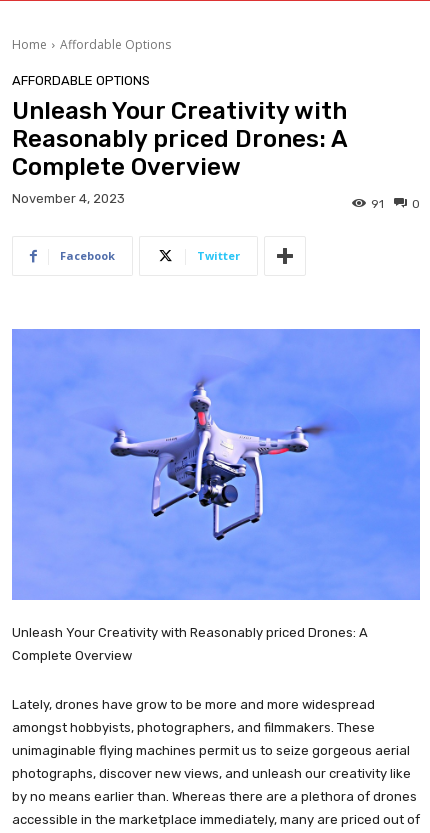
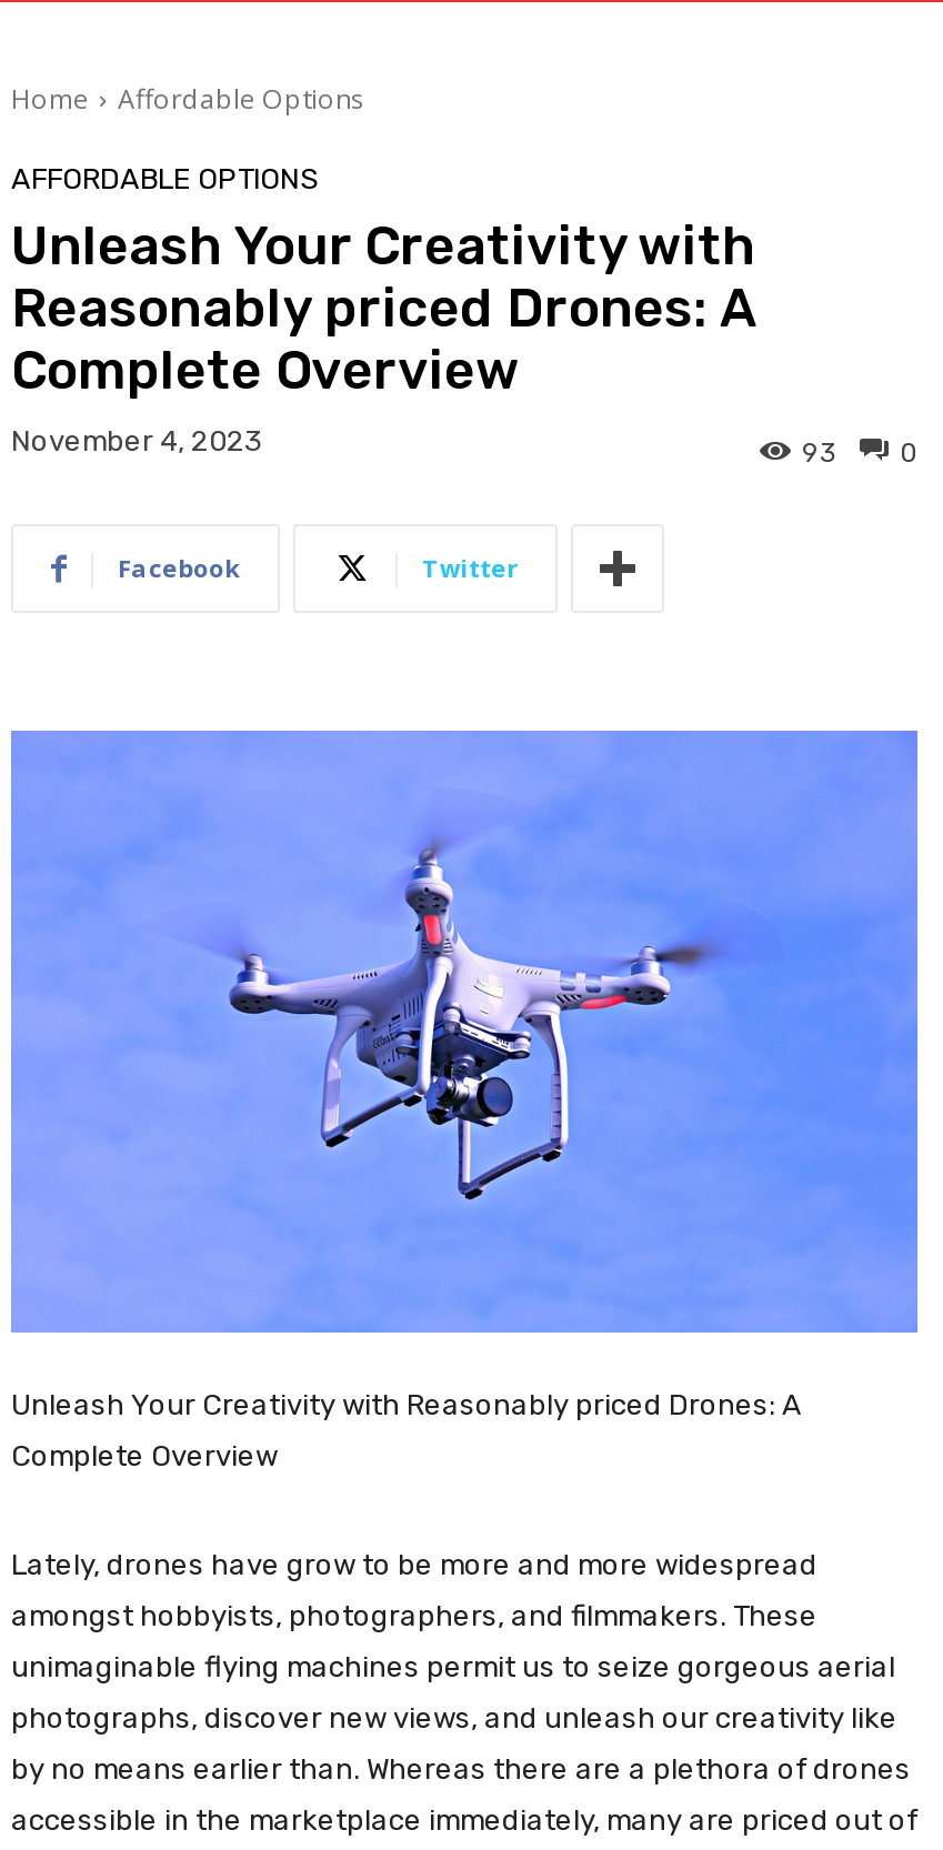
[371,197,420,211] 91 0 -> [802,438,917,469] 93 0

